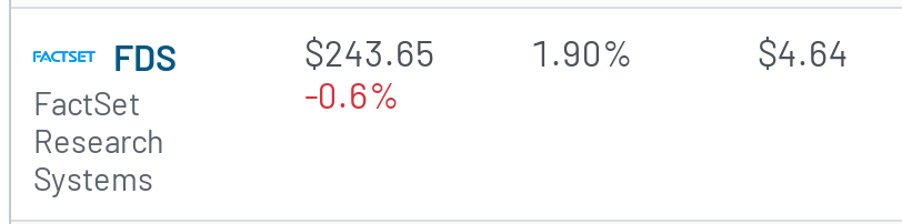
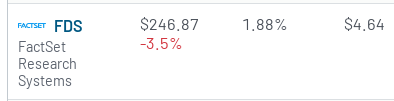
[304,31,435,73] $243.65 -> [140,14,199,33] $246.87
[531,31,633,73] 1.90% -> [242,14,288,33] 1.88%
[304,73,400,115] -0.6% -> [140,33,183,52] -3.5%

